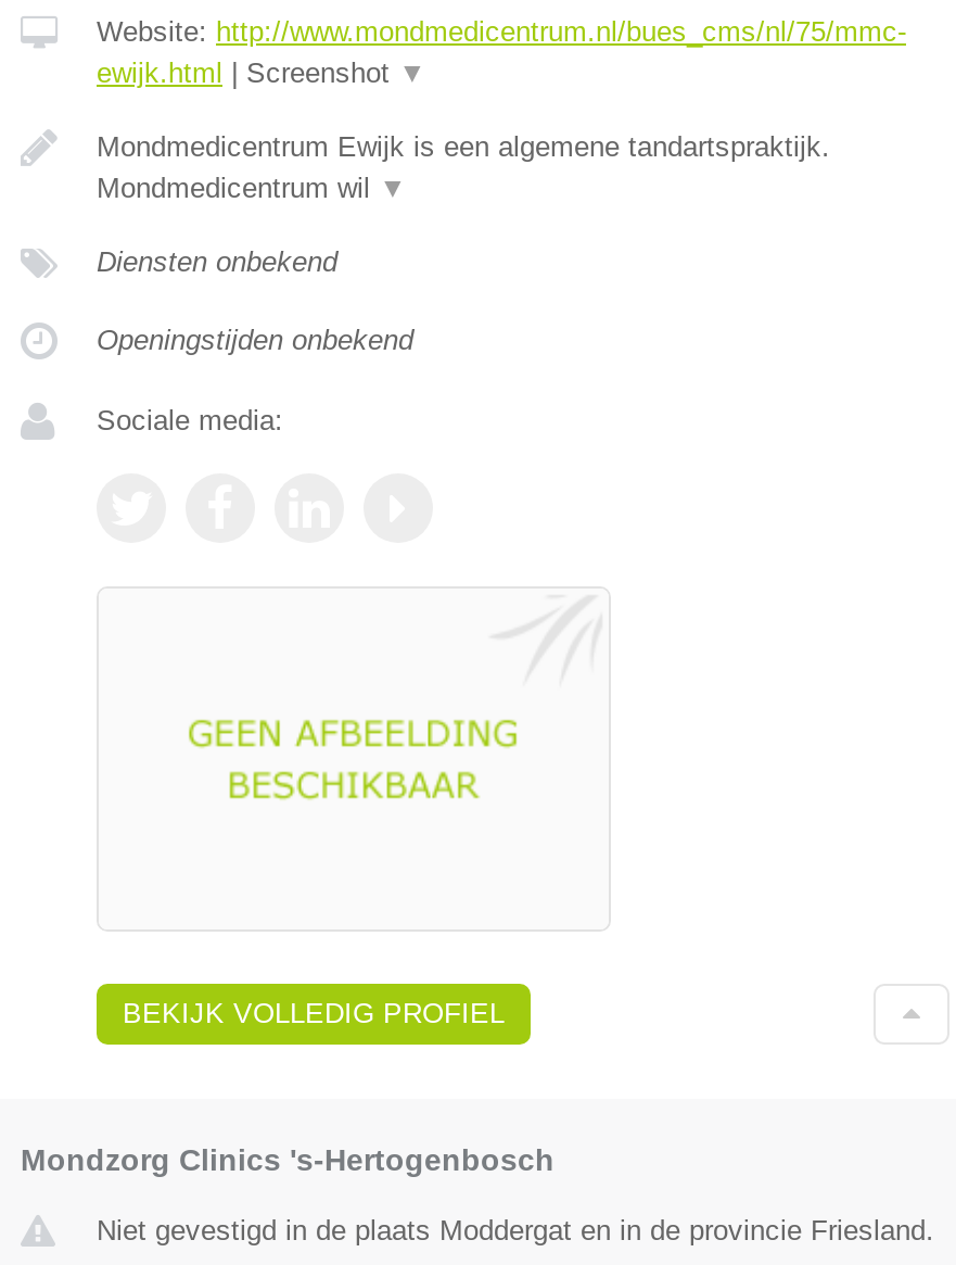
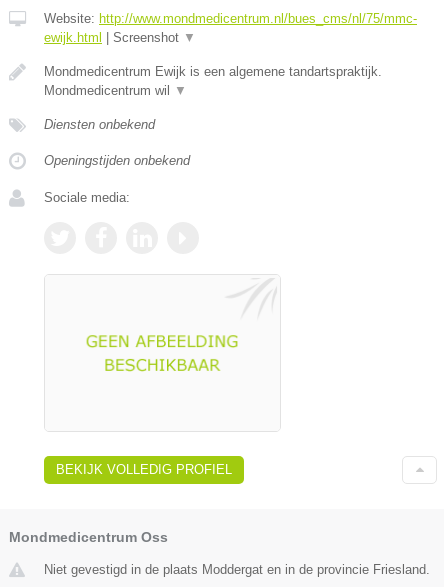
[21,1142,555,1177] Mondzorg Clinics 's-Hertogenbosch -> [9,529,168,545] Mondmedicentrum Oss

